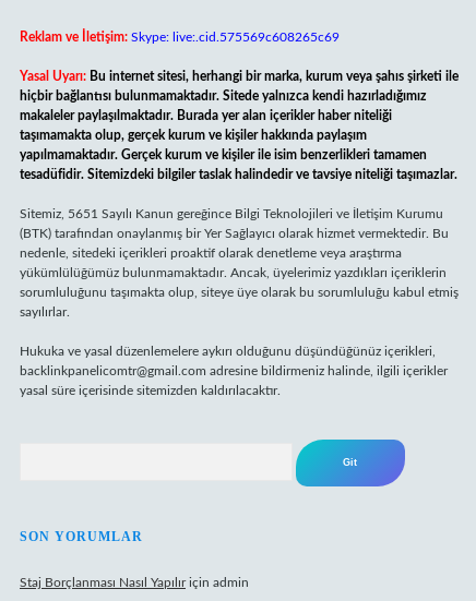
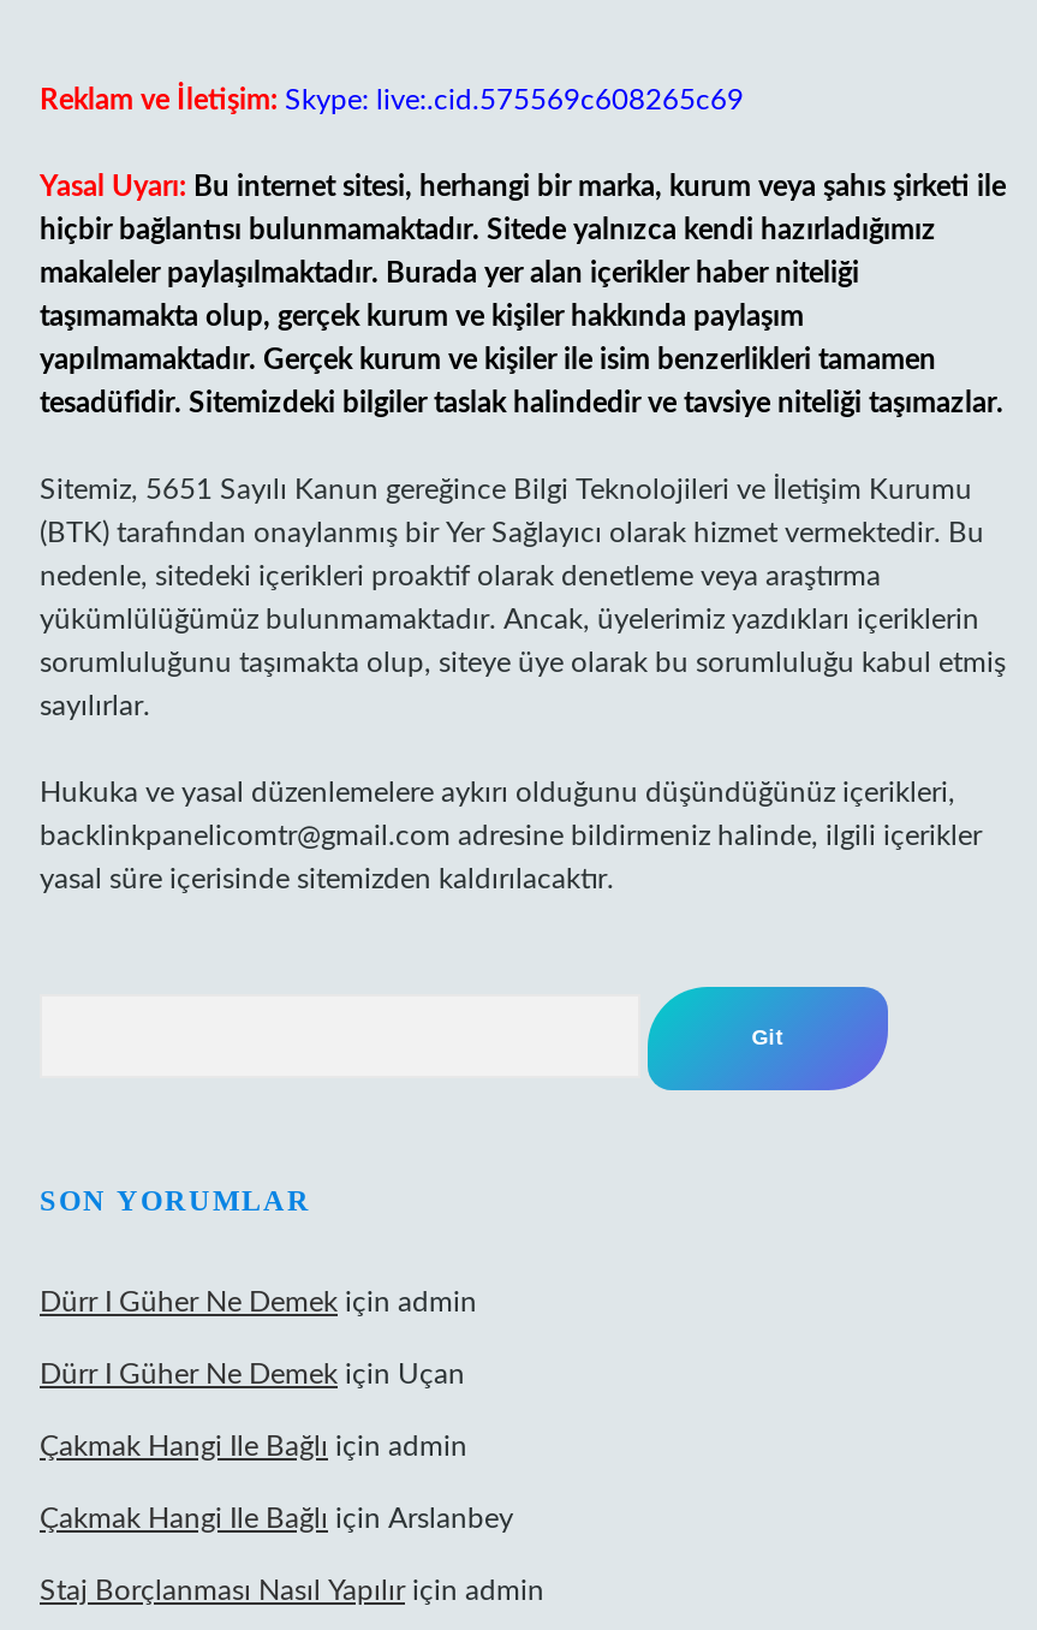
none -> [40,1287,513,1533] Dürr I Güher Ne Demek için admin | Dürr I Güher Ne Demek için Uçan | Çakmak Hangi Ile Bağlı için admin | Çakmak Hangi Ile Bağlı için Arslanbey

